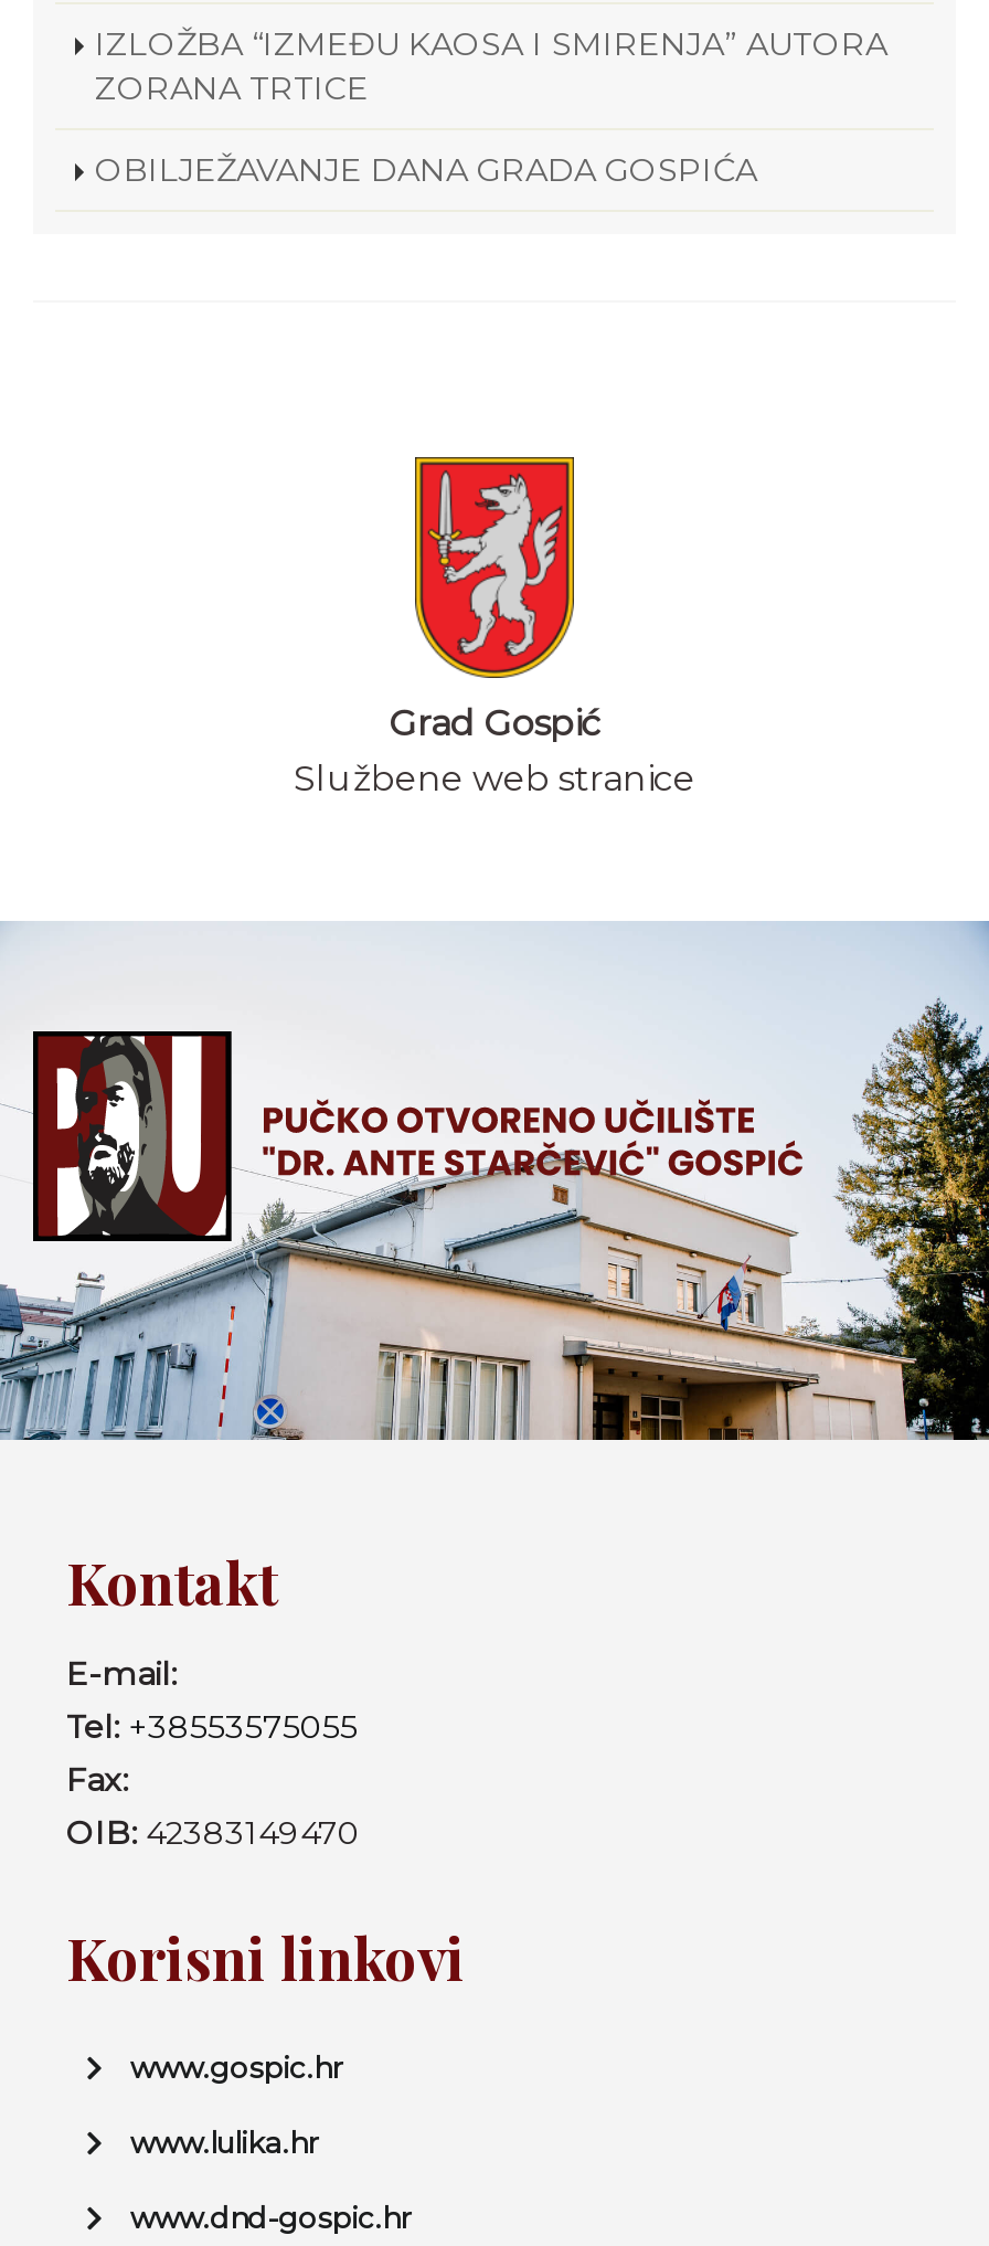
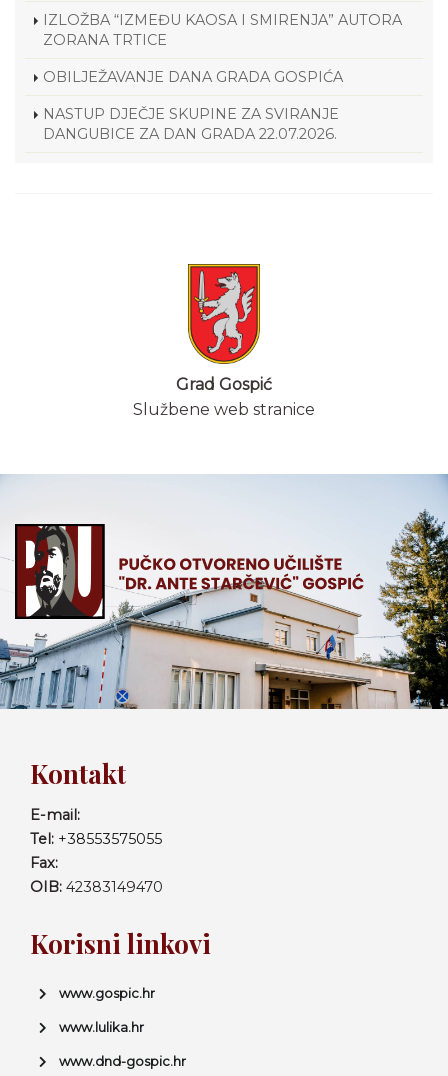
none -> [43,105,339,143] NASTUP DJEČJE SKUPINE ZA SVIRANJE | DANGUBICE ZA DAN GRADA 22.07.2026.

